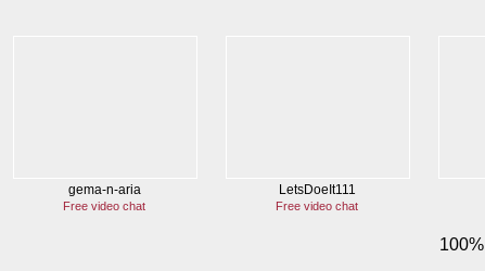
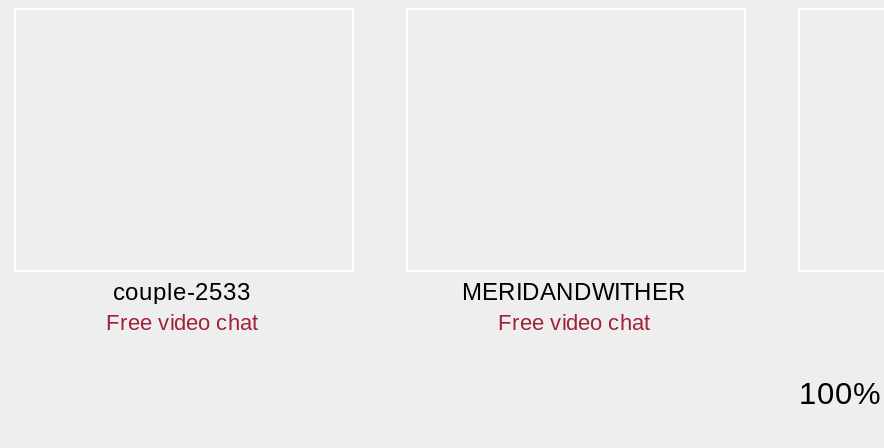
[68,183,141,198] gema-n-aria -> [113,279,251,307] couple-2533
[278,183,355,198] LetsDoeIt111 -> [462,279,686,307] MERIDANDWITHER

